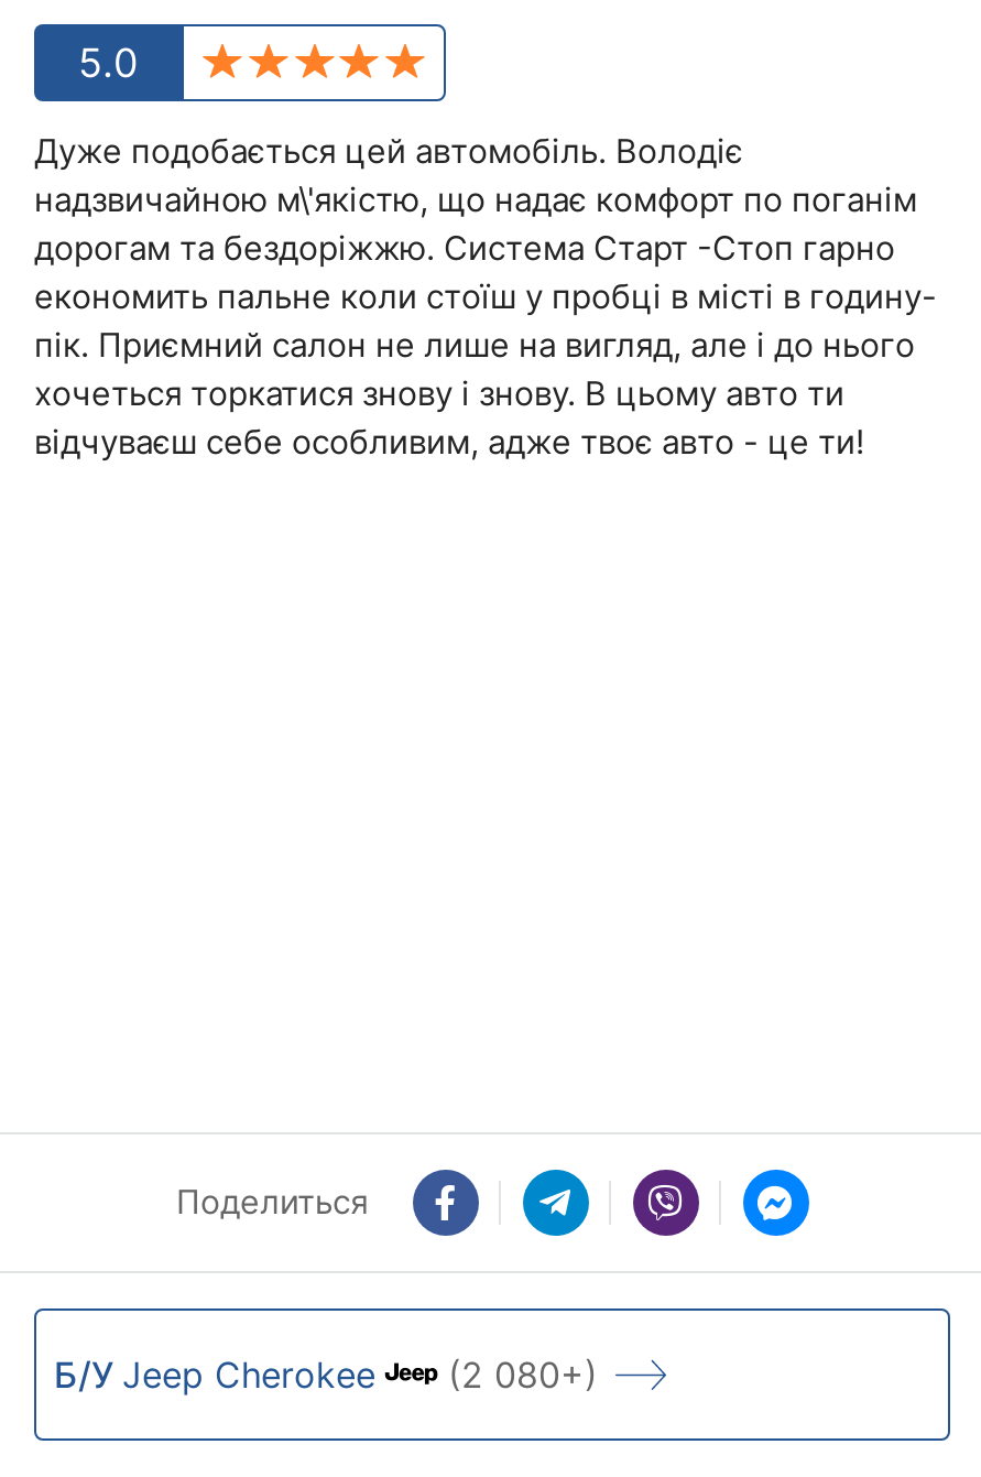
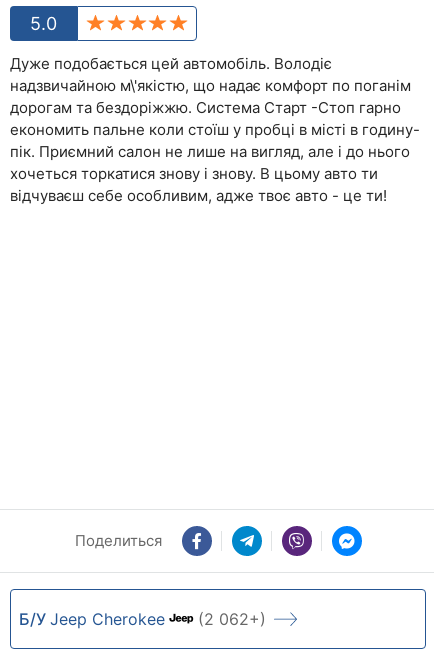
[448,1352,598,1396] (2 080+) -> [198,609,266,629] (2 062+)

